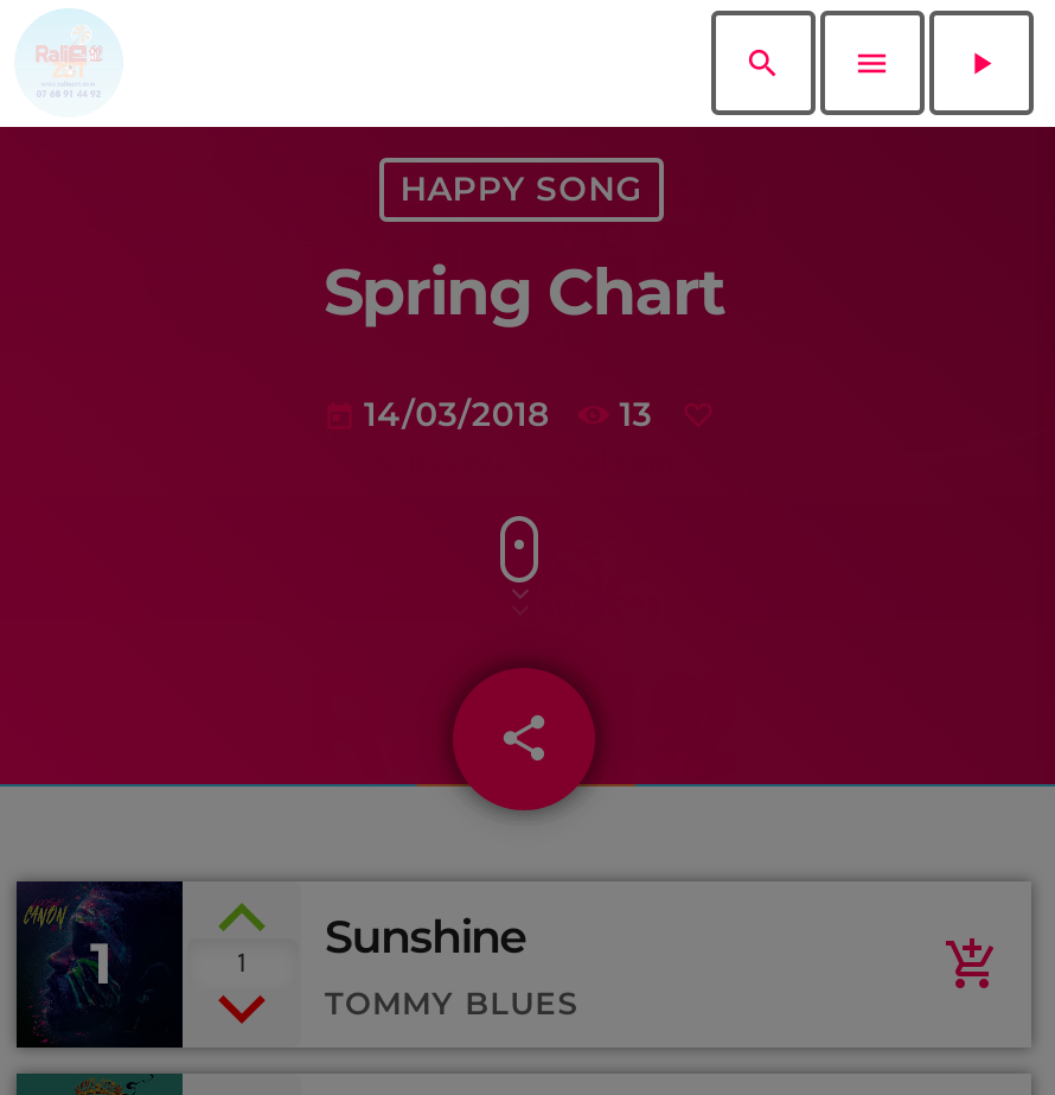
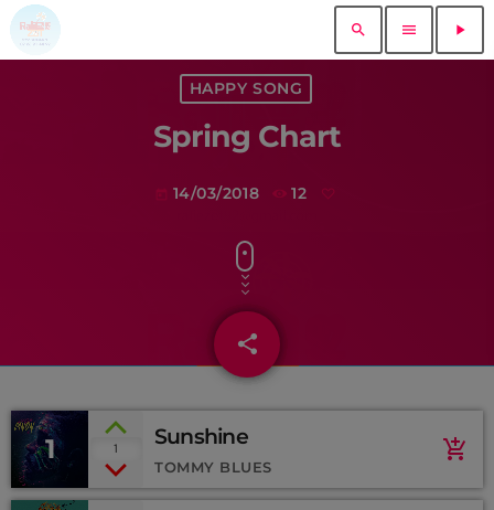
[619,392,664,435] 13 -> [291,183,312,203] 12

